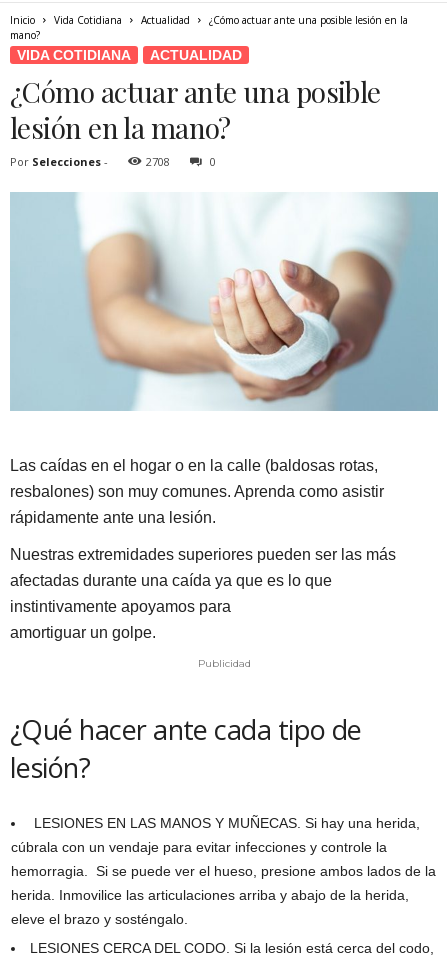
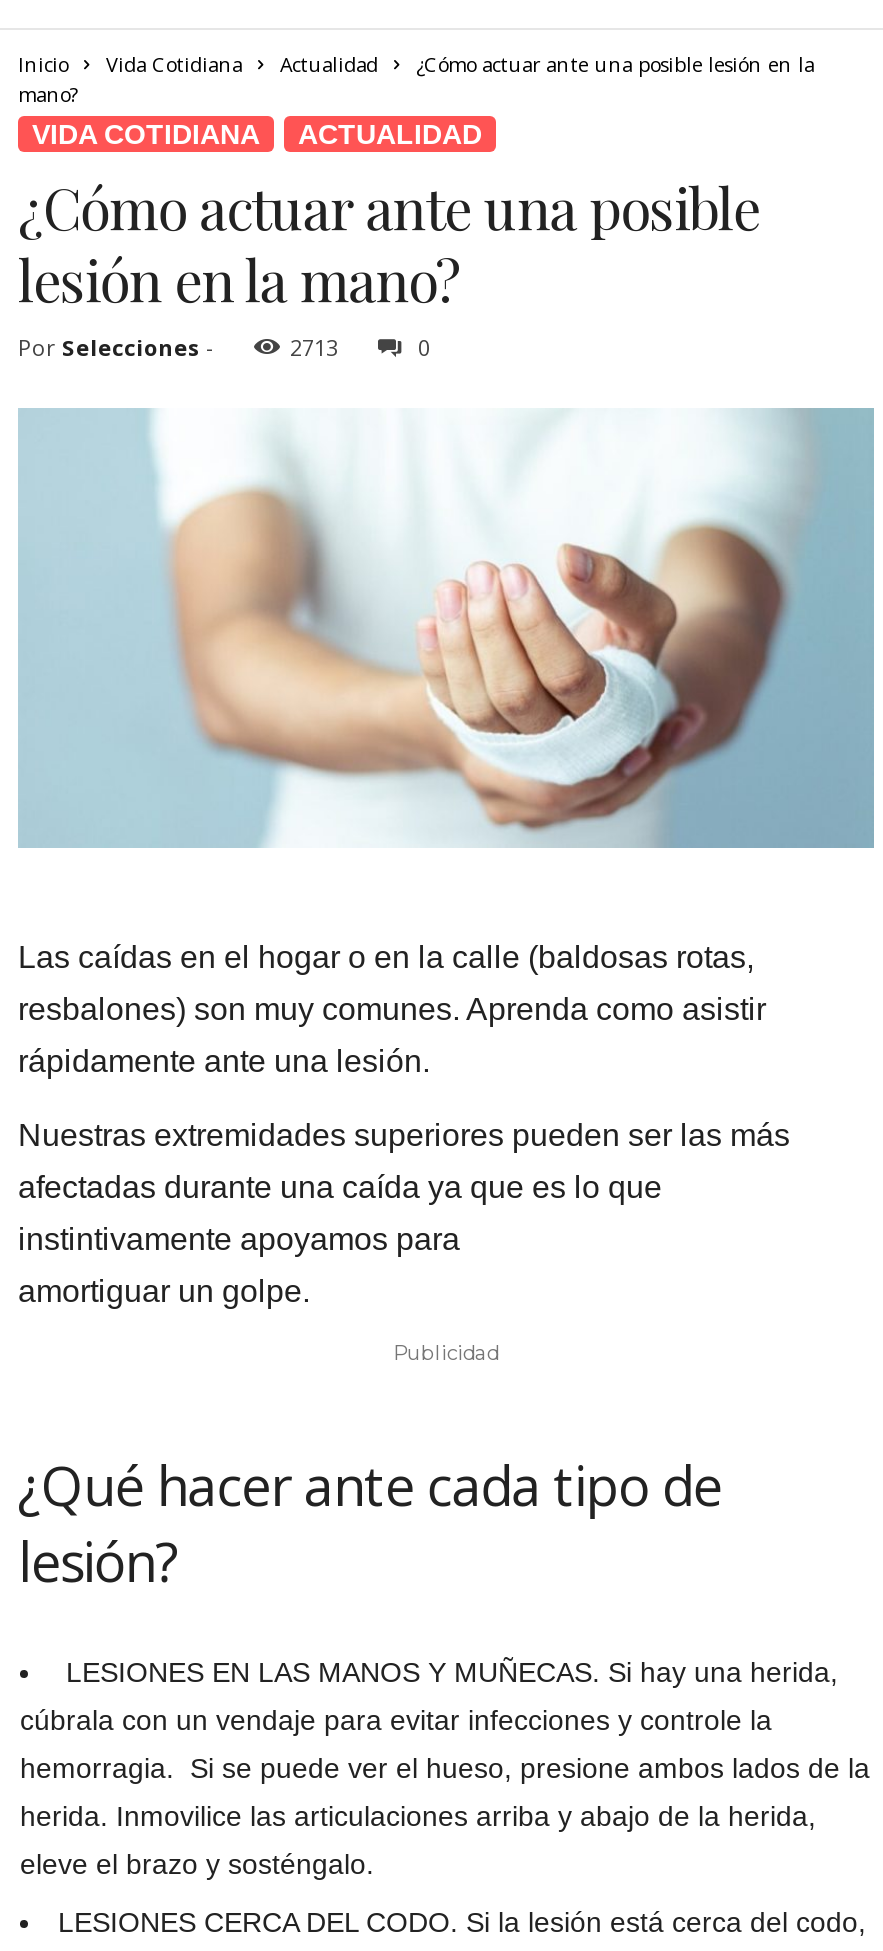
[146,154,170,169] 2708 -> [290,332,338,362] 2713

